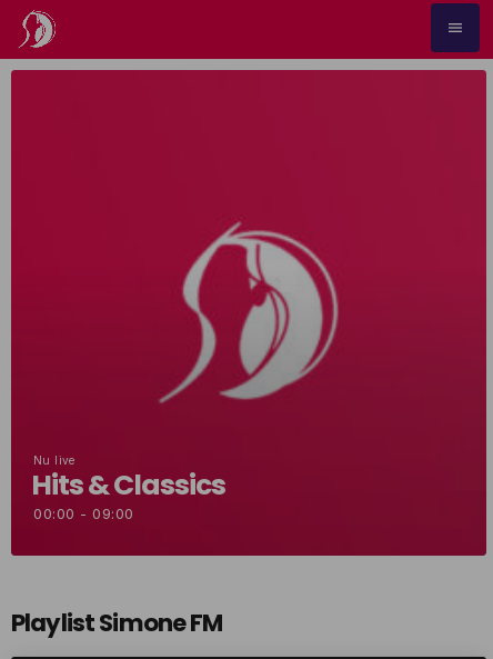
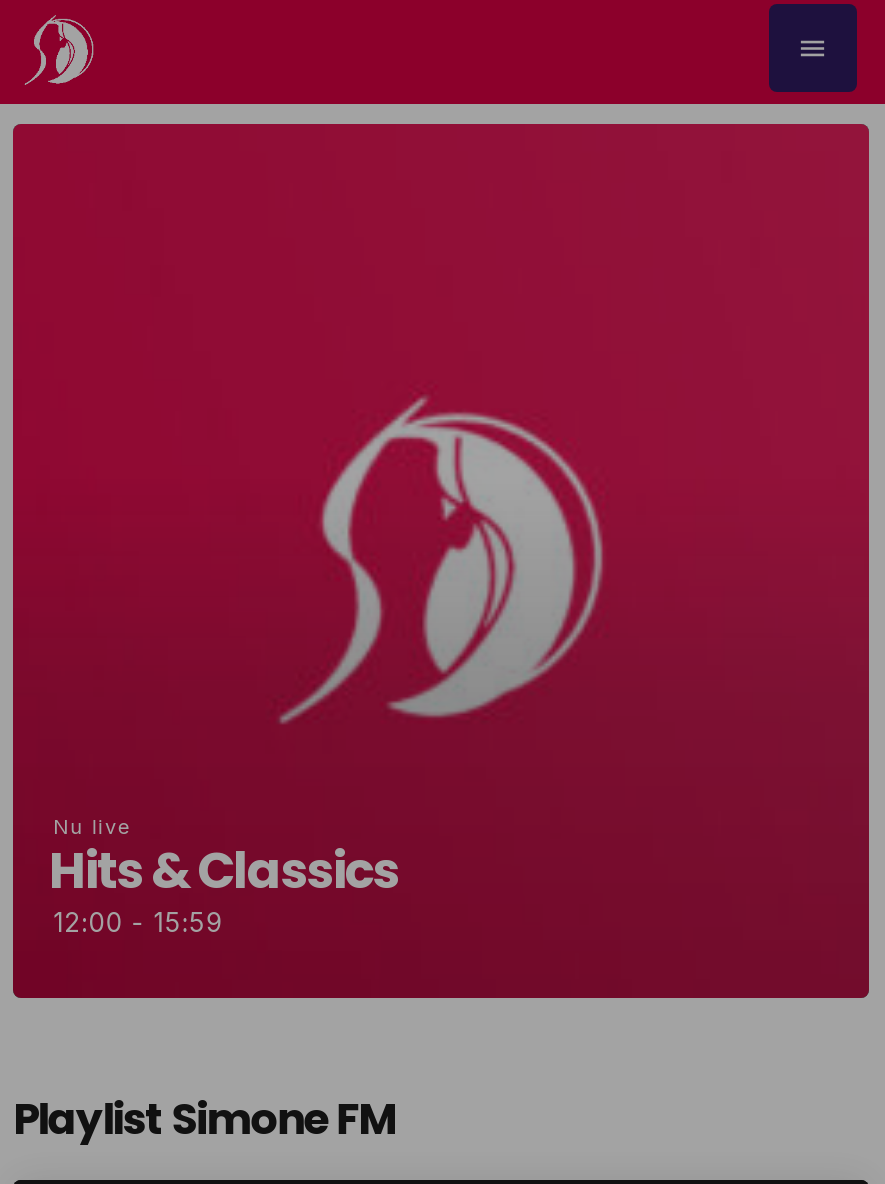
[33,505,134,522] 00:00 - 09:00 -> [53,906,223,938] 12:00 - 15:59

